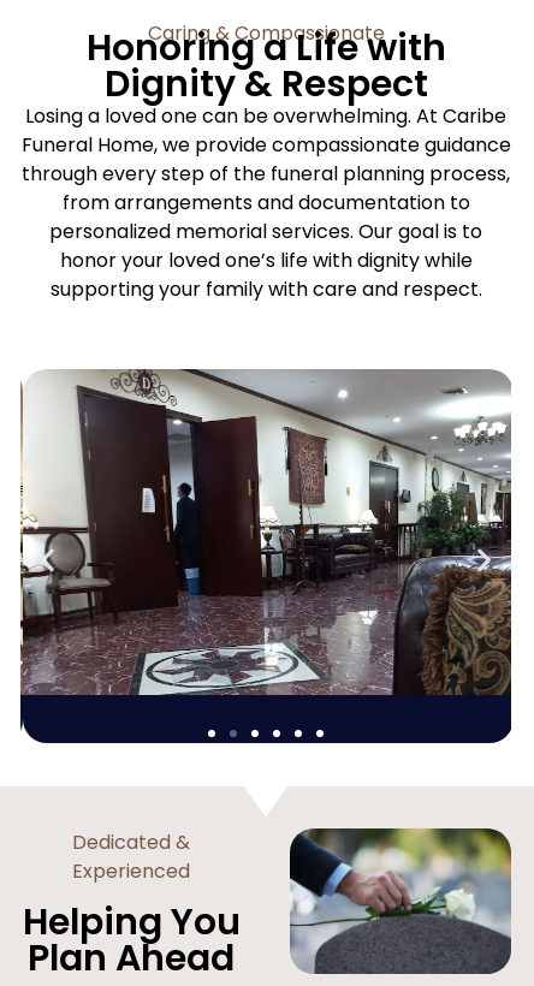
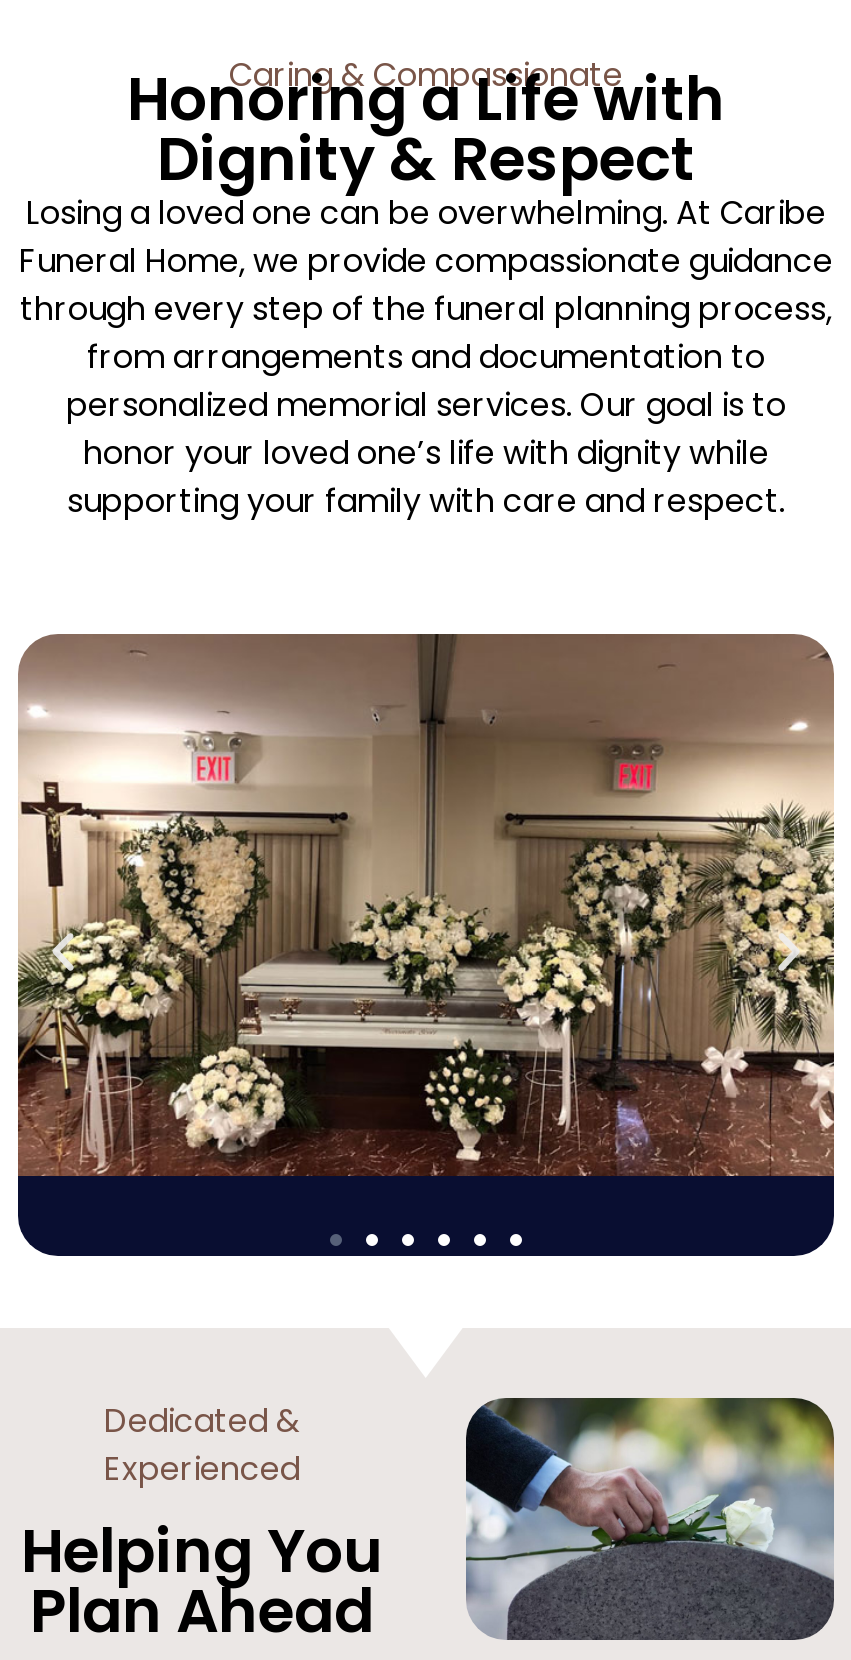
[19,369,512,696] [image] -> [16,634,836,1176] [image]

